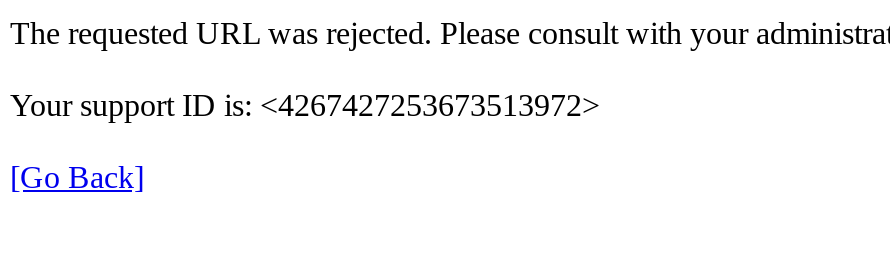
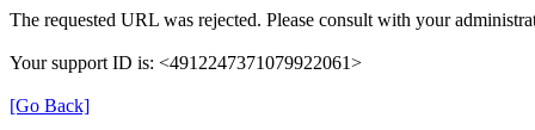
[10,88,600,122] Your support ID is: <4267427253673513972> -> [10,52,362,73] Your support ID is: <4912247371079922061>

